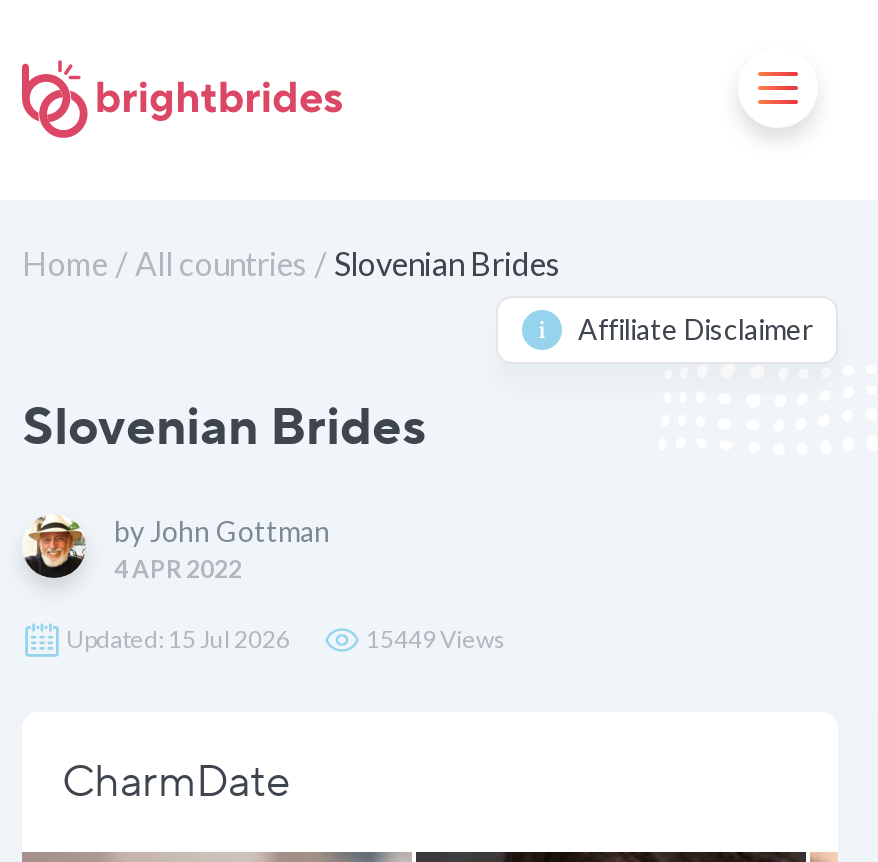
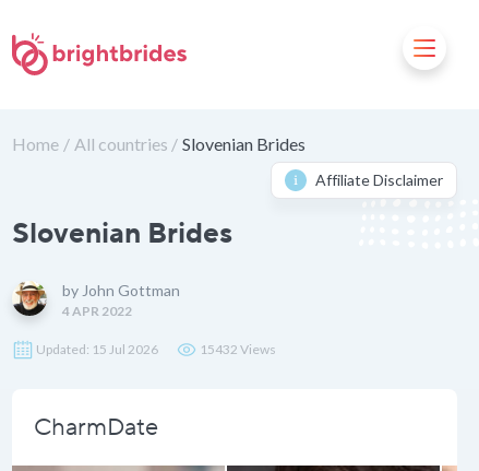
[362,624,506,654] 15449 Views -> [197,341,276,357] 15432 Views

